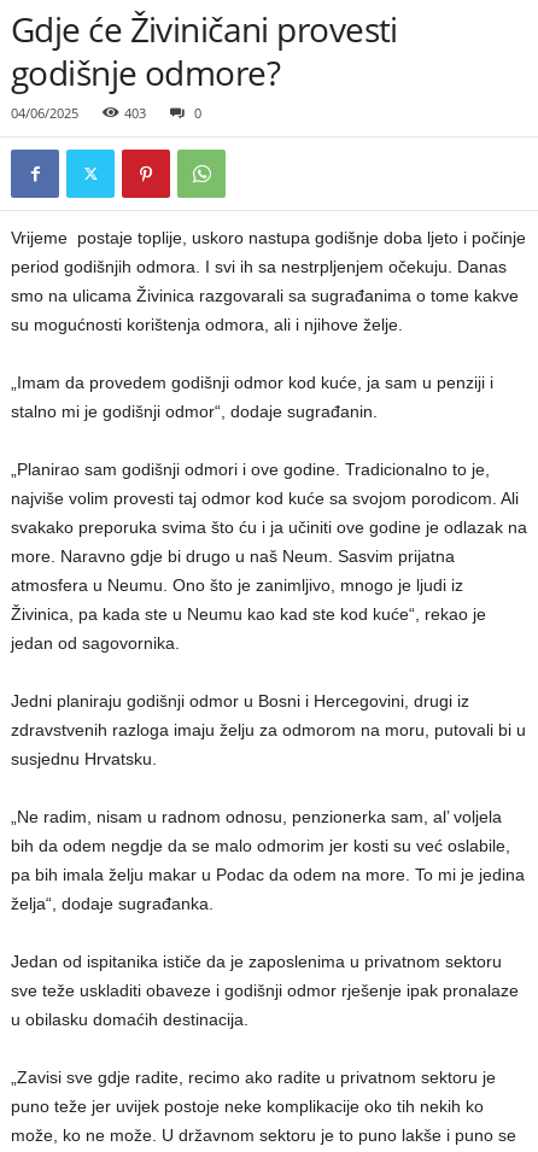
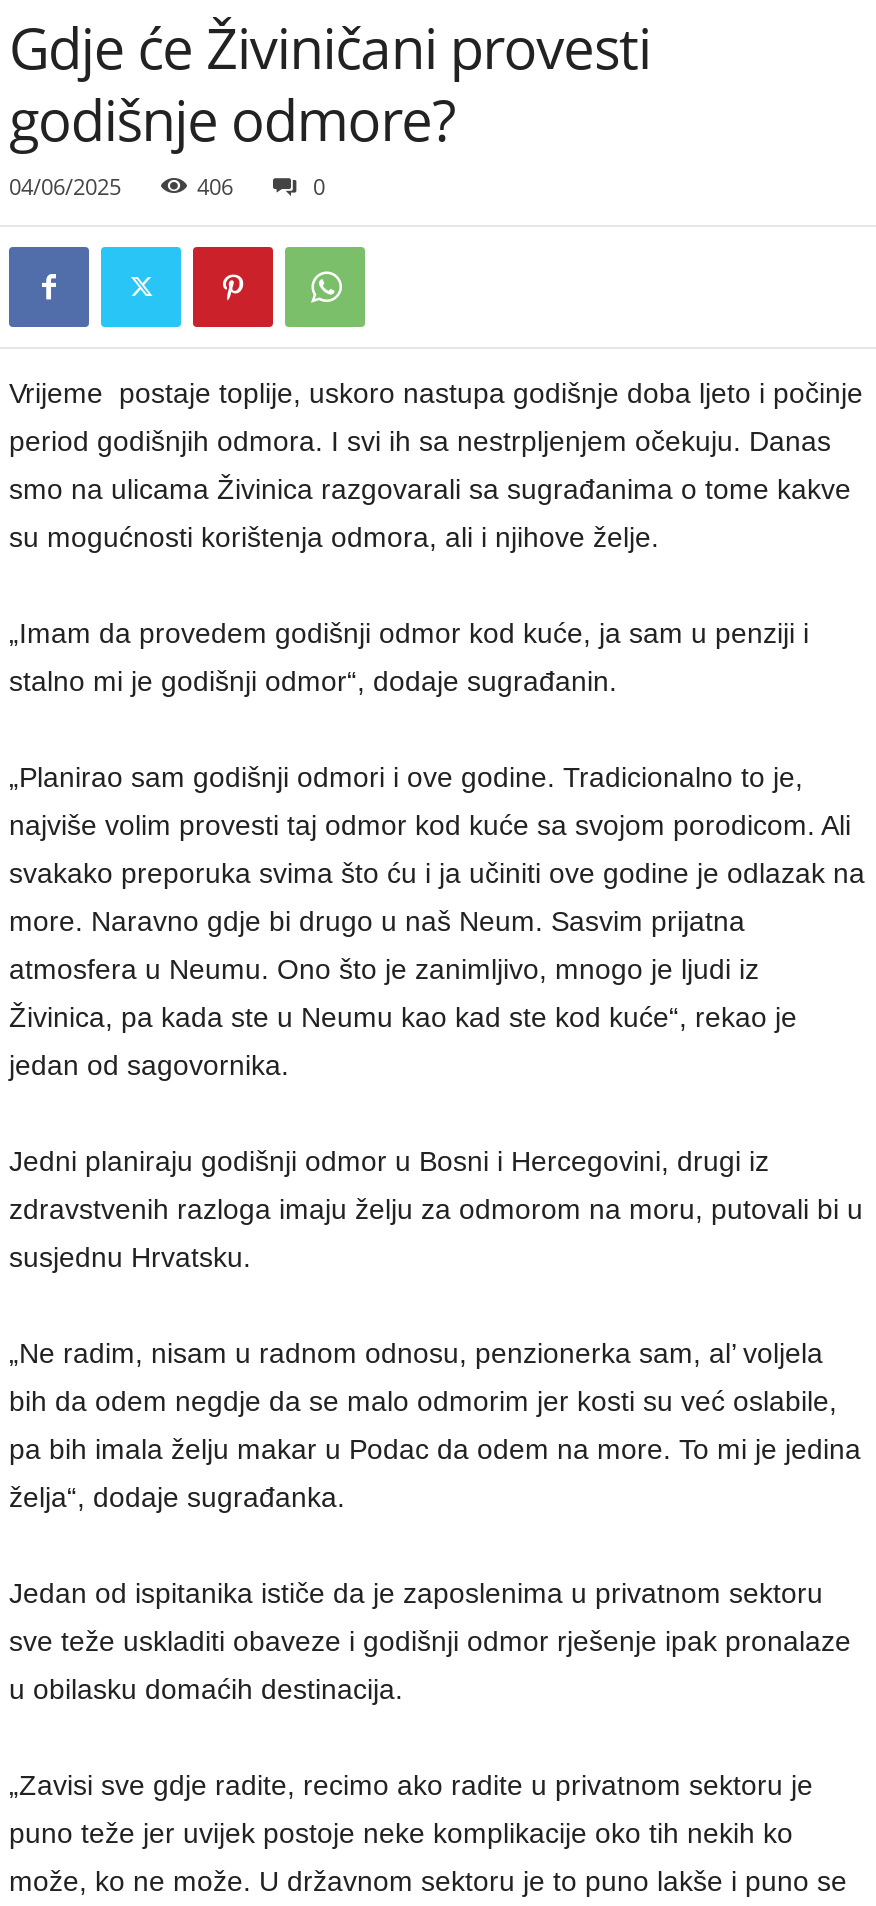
[124,104,146,122] 403 -> [197,171,233,201] 406

